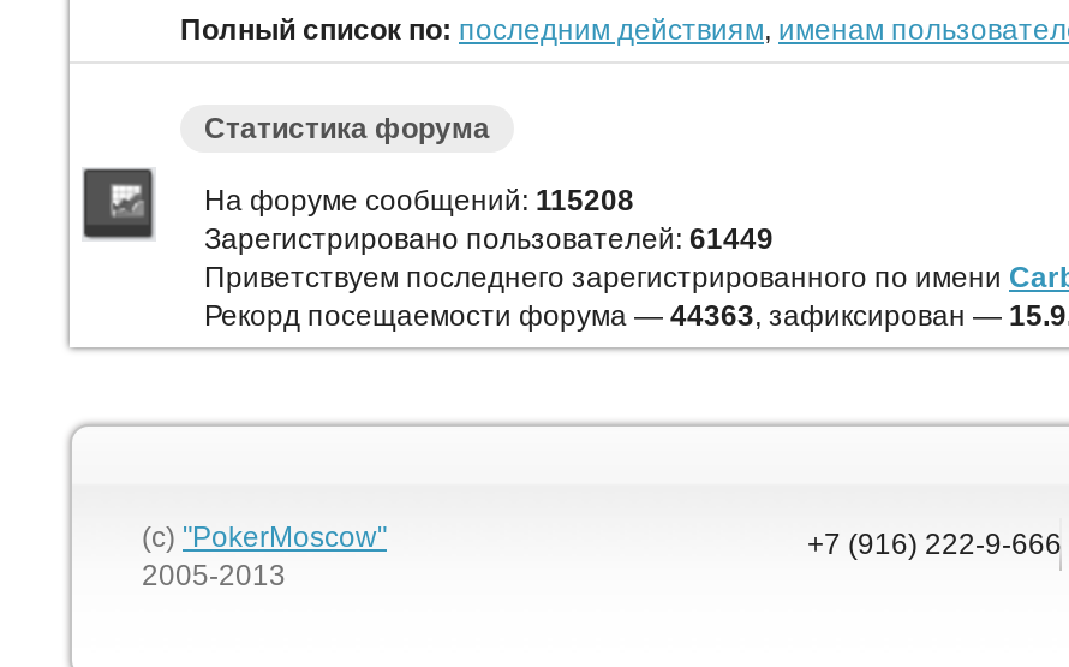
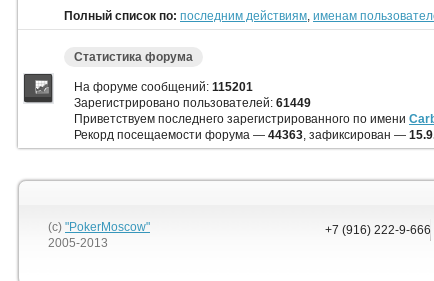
[204,184,634,218] На форуме сообщений: 115208 -> [74,80,253,94] На форуме сообщений: 115201

